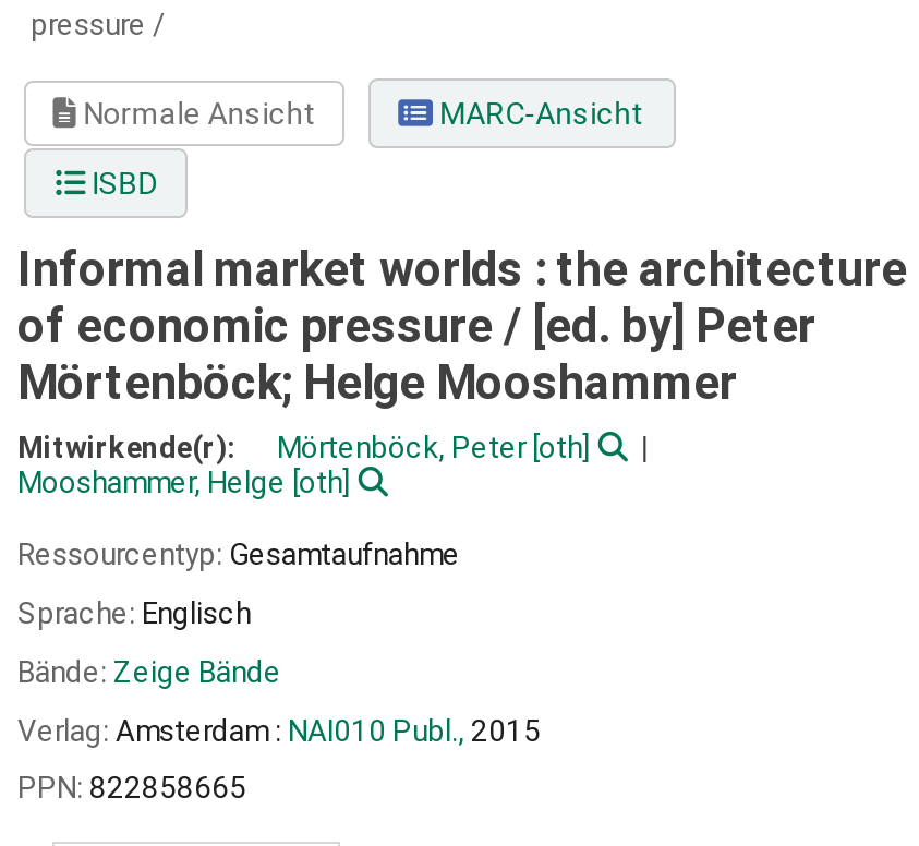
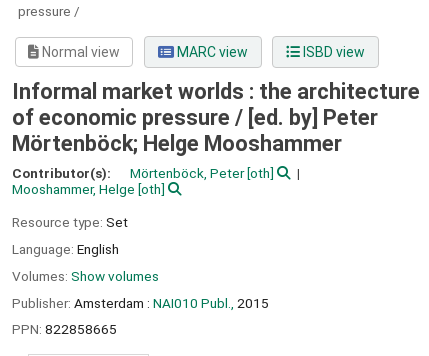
[77,96,644,201] Normale Ansicht | MARC-Ansicht | ISBD -> [39,44,365,60] Normal view | MARC view | ISBD view
[17,430,242,465] Mitwirkende(r): -> [12,165,114,181] Contributor(s):
[17,537,460,572] Ressourcentyp: Gesamtaufnahme -> [12,214,128,230] Resource type: Set
[17,595,251,630] Sprache: Englisch -> [12,241,119,257] Language: English
[17,654,281,689] Bände: Zeige Bände -> [12,268,159,284] Volumes: Show volumes
[17,712,541,747] Verlag: Amsterdam : NAI010 Publ., 2015 -> [12,295,269,311] Publisher: Amsterdam : NAI010 Publ., 2015

